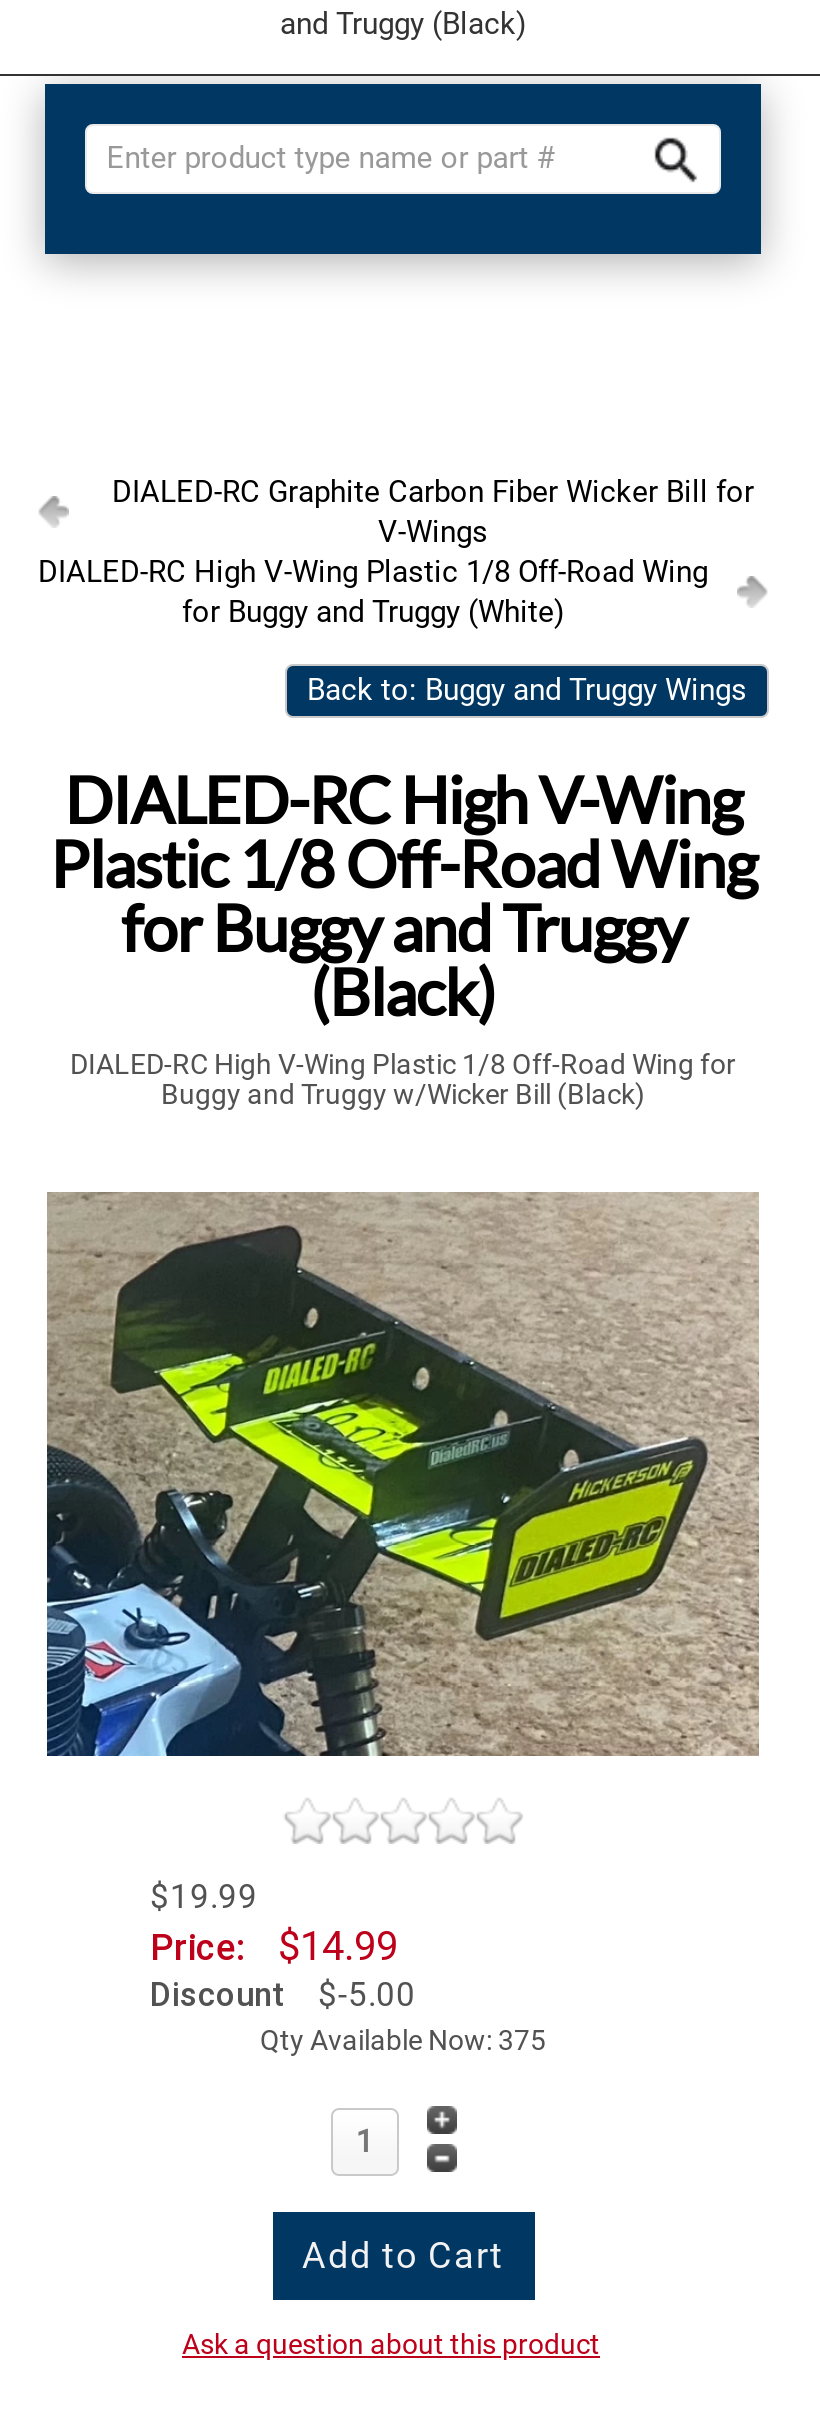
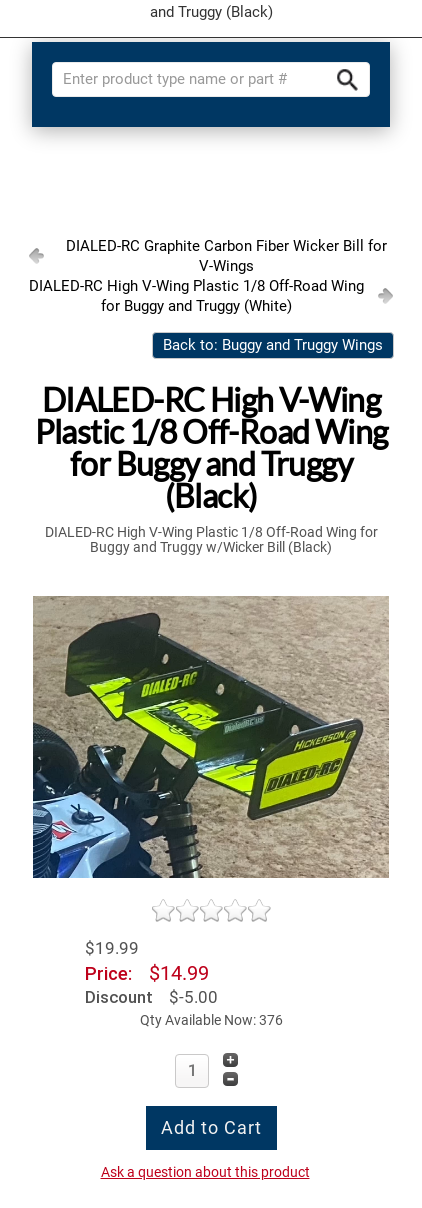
[260,2024,546,2056] Qty Available Now: 375 -> [139,1012,282,1028] Qty Available Now: 376

